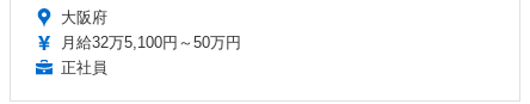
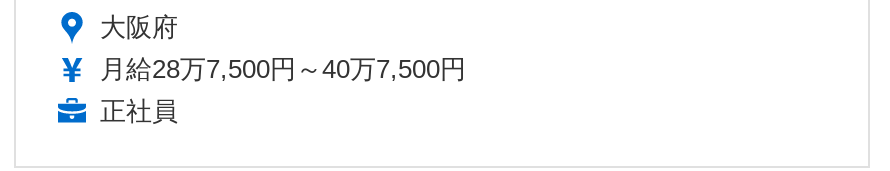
[61,33,241,51] 月給32万5,100円～50万円 -> [100,53,466,83] 月給28万7,500円～40万7,500円

